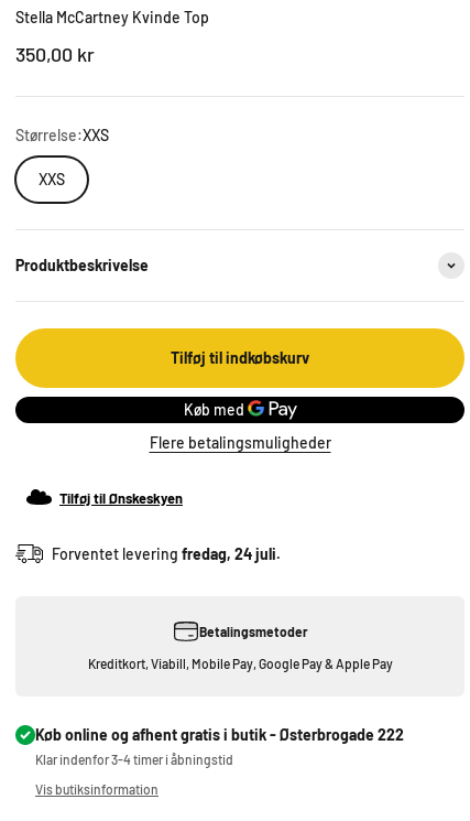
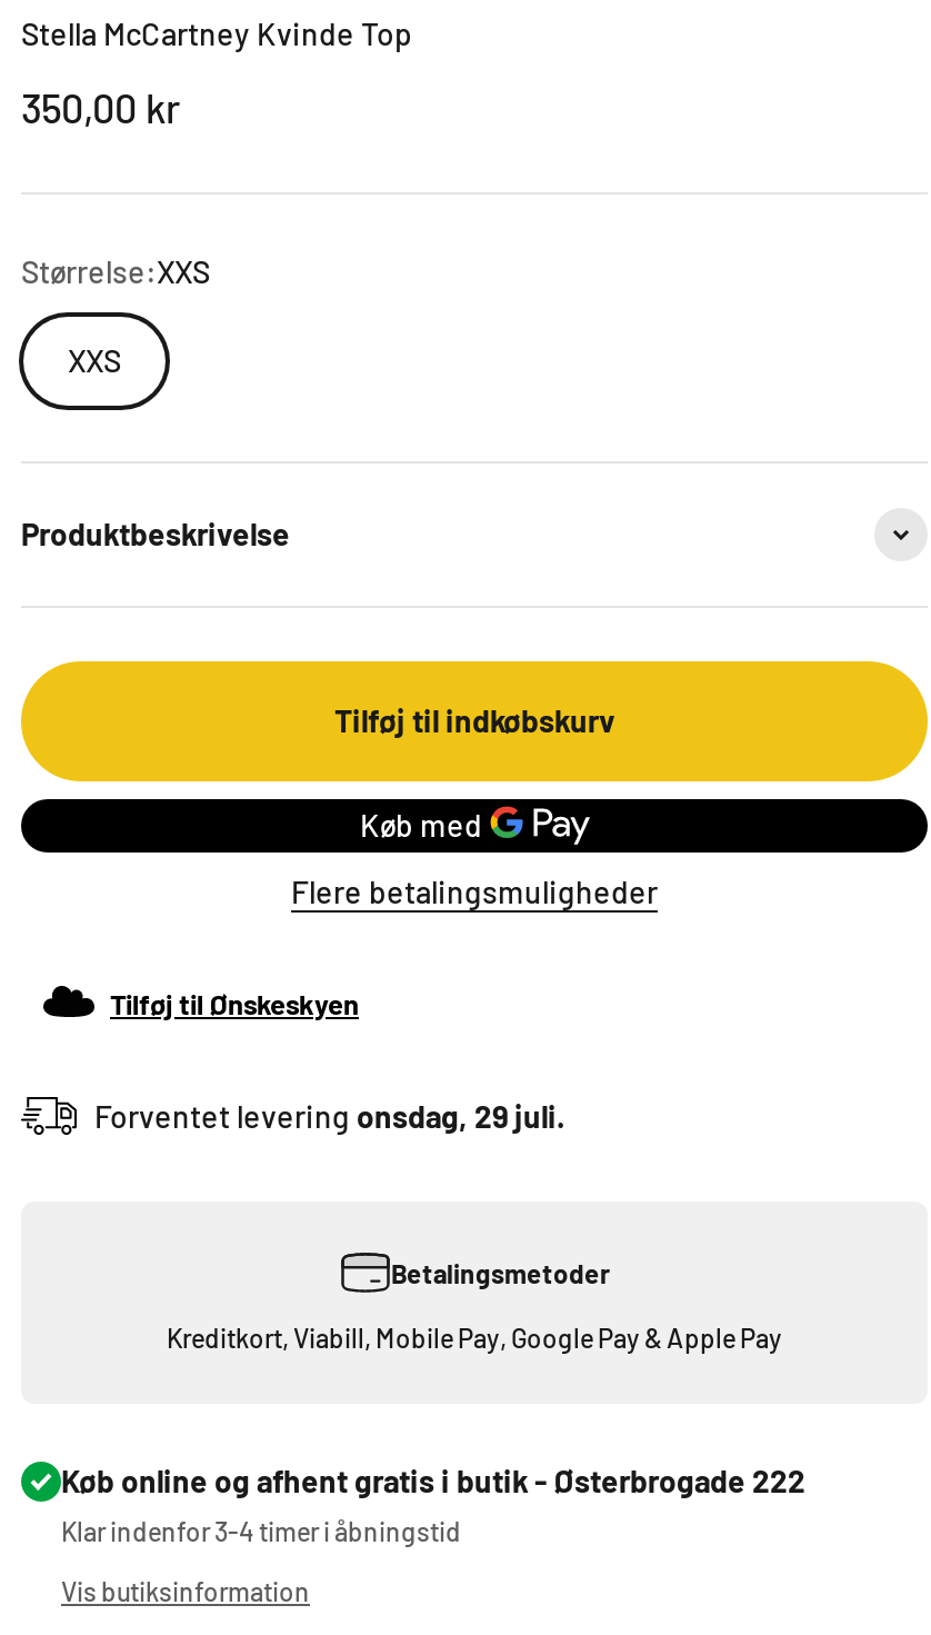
[48,545,281,563] Forventet levering fredag, 24 juli. -> [88,1097,565,1135] Forventet levering onsdag, 29 juli.

